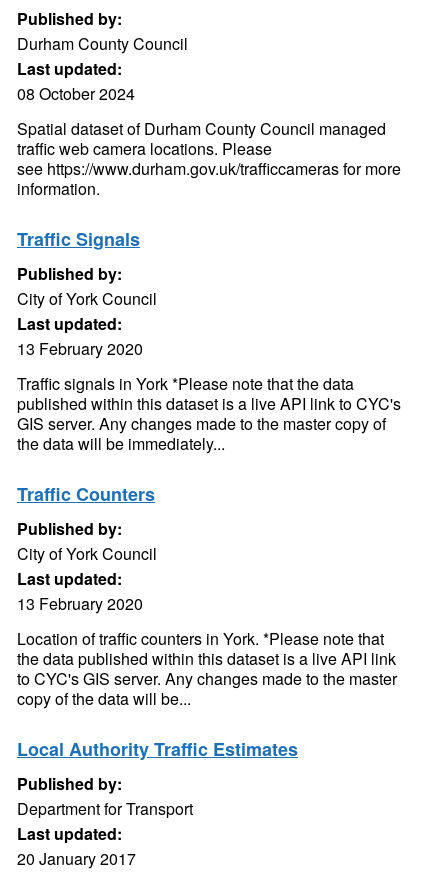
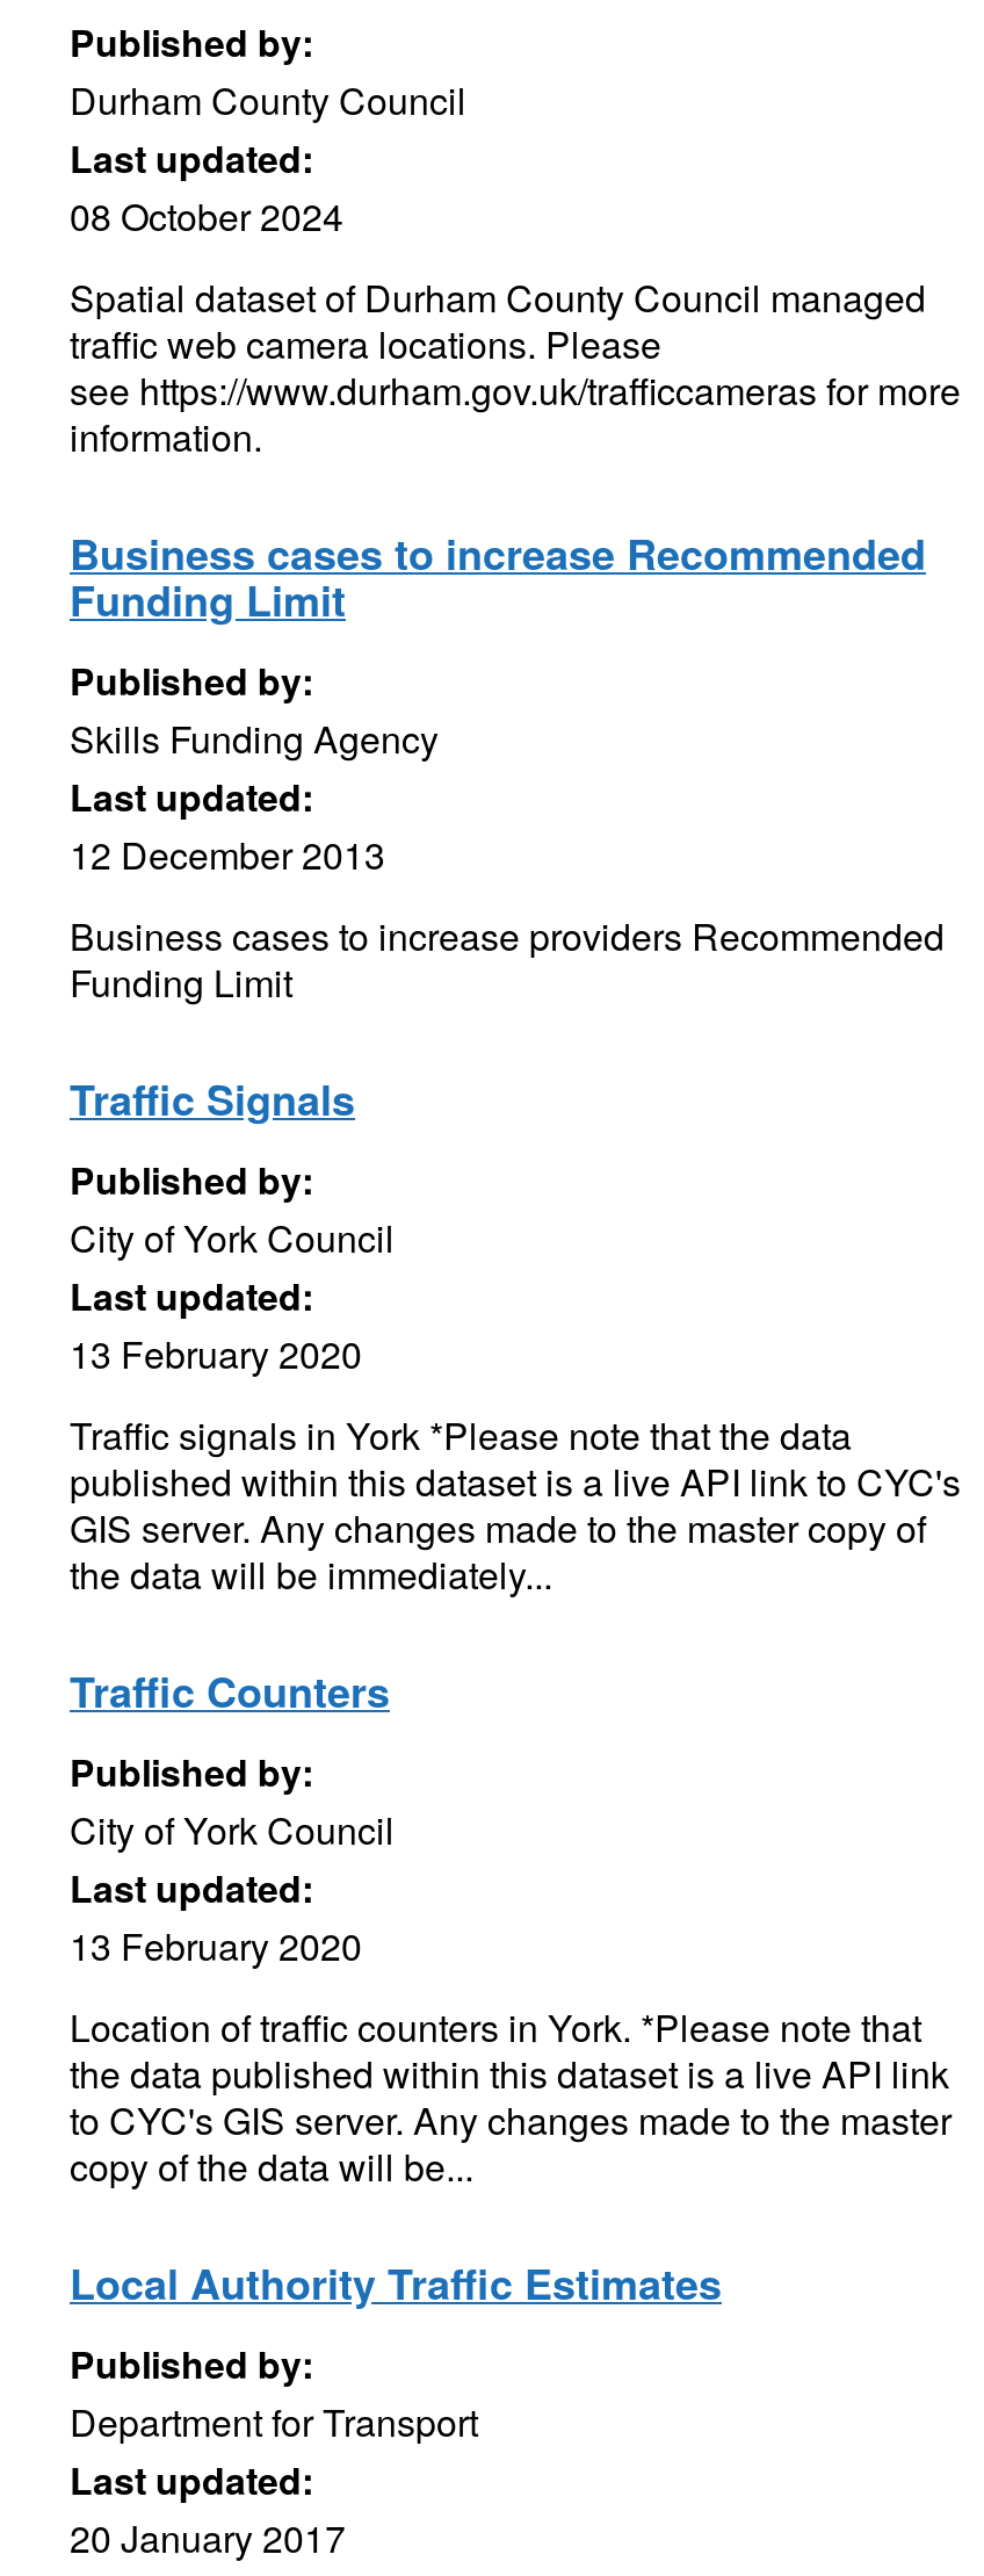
none -> [70,524,945,1009] Business cases to increase Recommended | Funding Limit | Published by: | Skills Funding Agency | Last updated: | 12 December 2013 | Business cases to increase providers Recommended | Funding Limit

